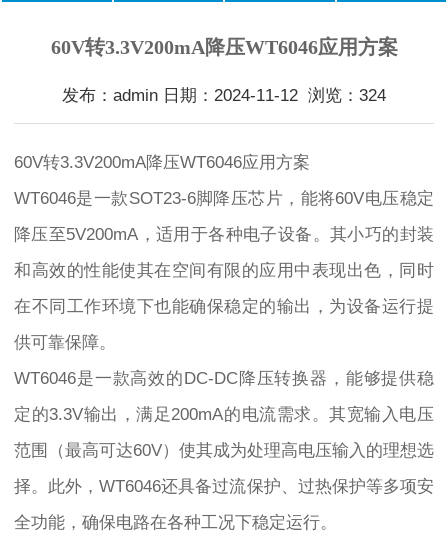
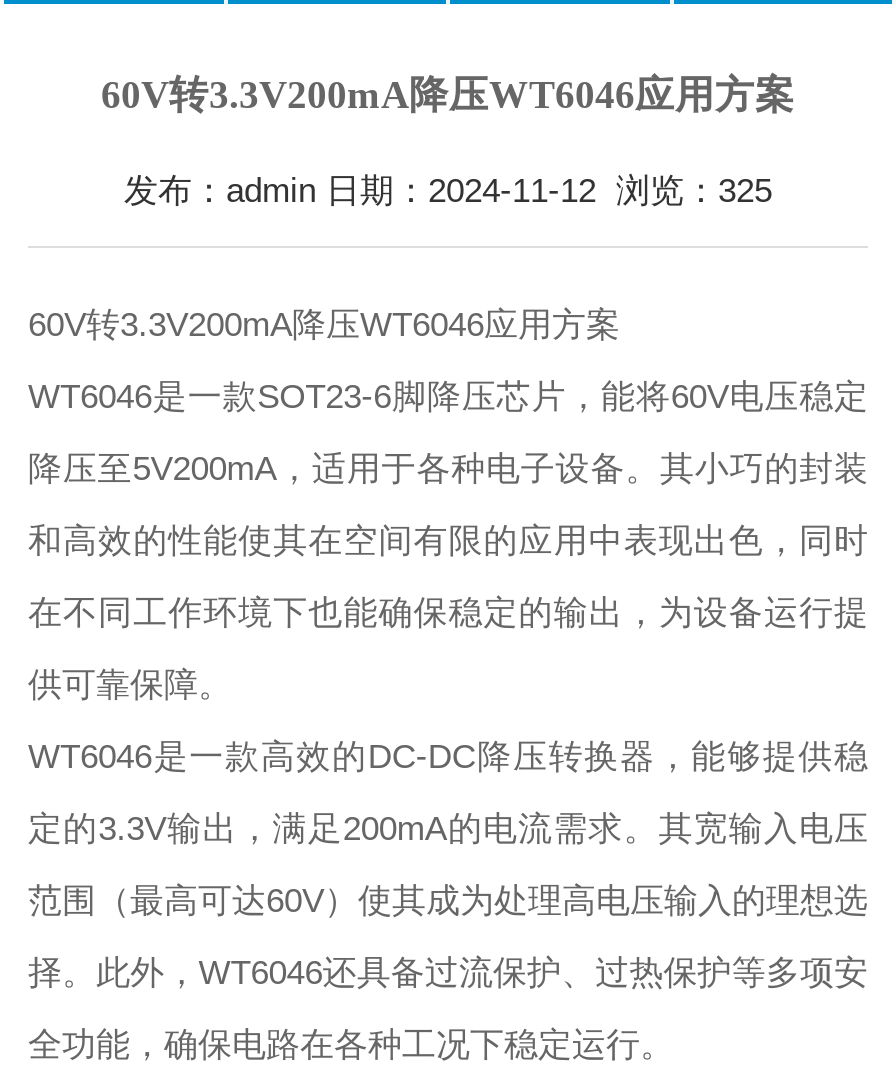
[62,86,386,105] 发布：admin 日期：2024-11-12 浏览：324 -> [124,172,772,210] 发布：admin 日期：2024-11-12 浏览：325

